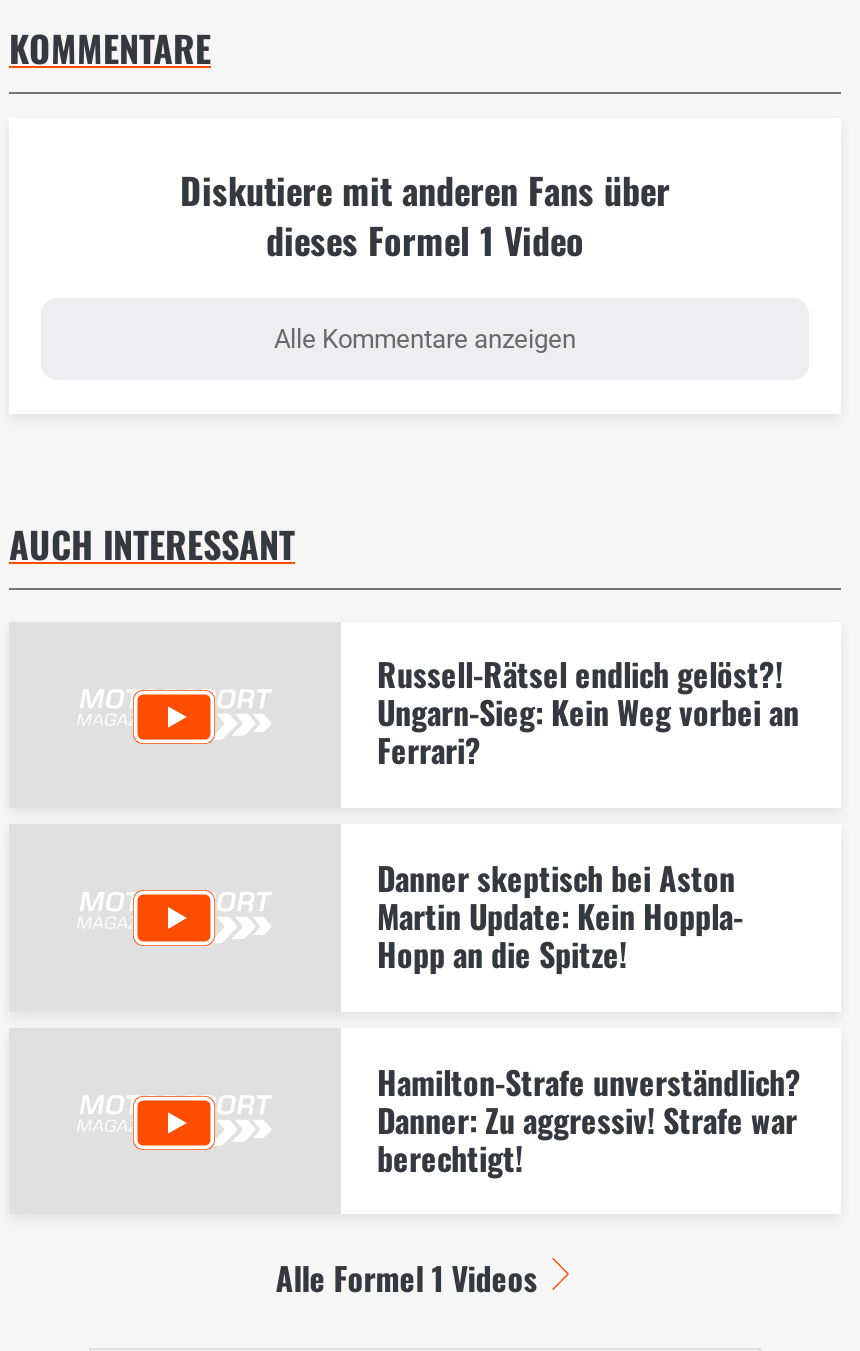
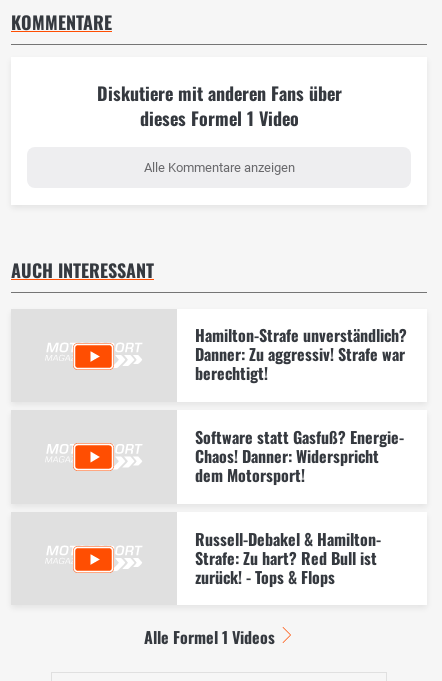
[377,651,799,978] Russell-Rätsel endlich gelöst?! | Ungarn-Sieg: Kein Weg vorbei an | Ferrari? | Danner skeptisch bei Aston | Martin Update: Kein Hoppla- | Hopp an die Spitze! -> none
moved [377,1057,801,1181] -> [195,323,407,385]: Hamilton-Strafe unverständlich? | Danner: Zu aggressiv! Strafe war | berechtigt!
none -> [195,425,404,589] Software statt Gasfuß? Energie- | Chaos! Danner: Widerspricht | dem Motorsport! | Russell-Debakel & Hamilton- | Strafe: Zu hart? Red Bull ist | zurück! - Tops & Flops

